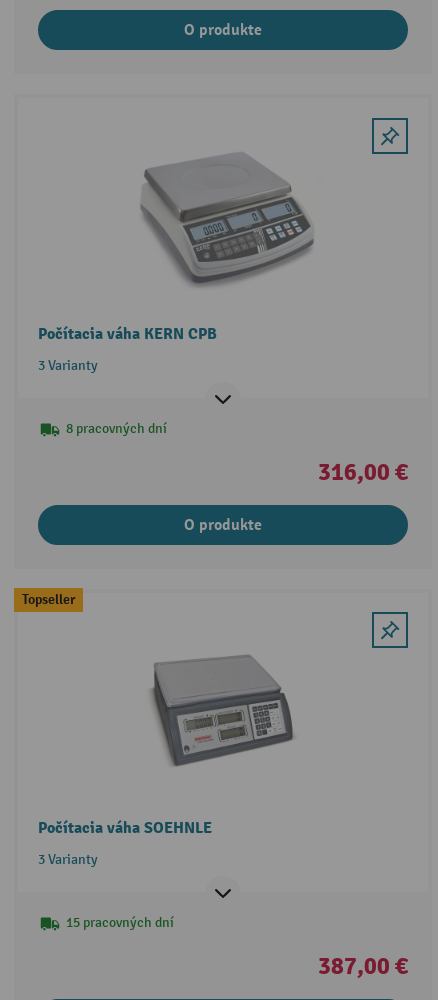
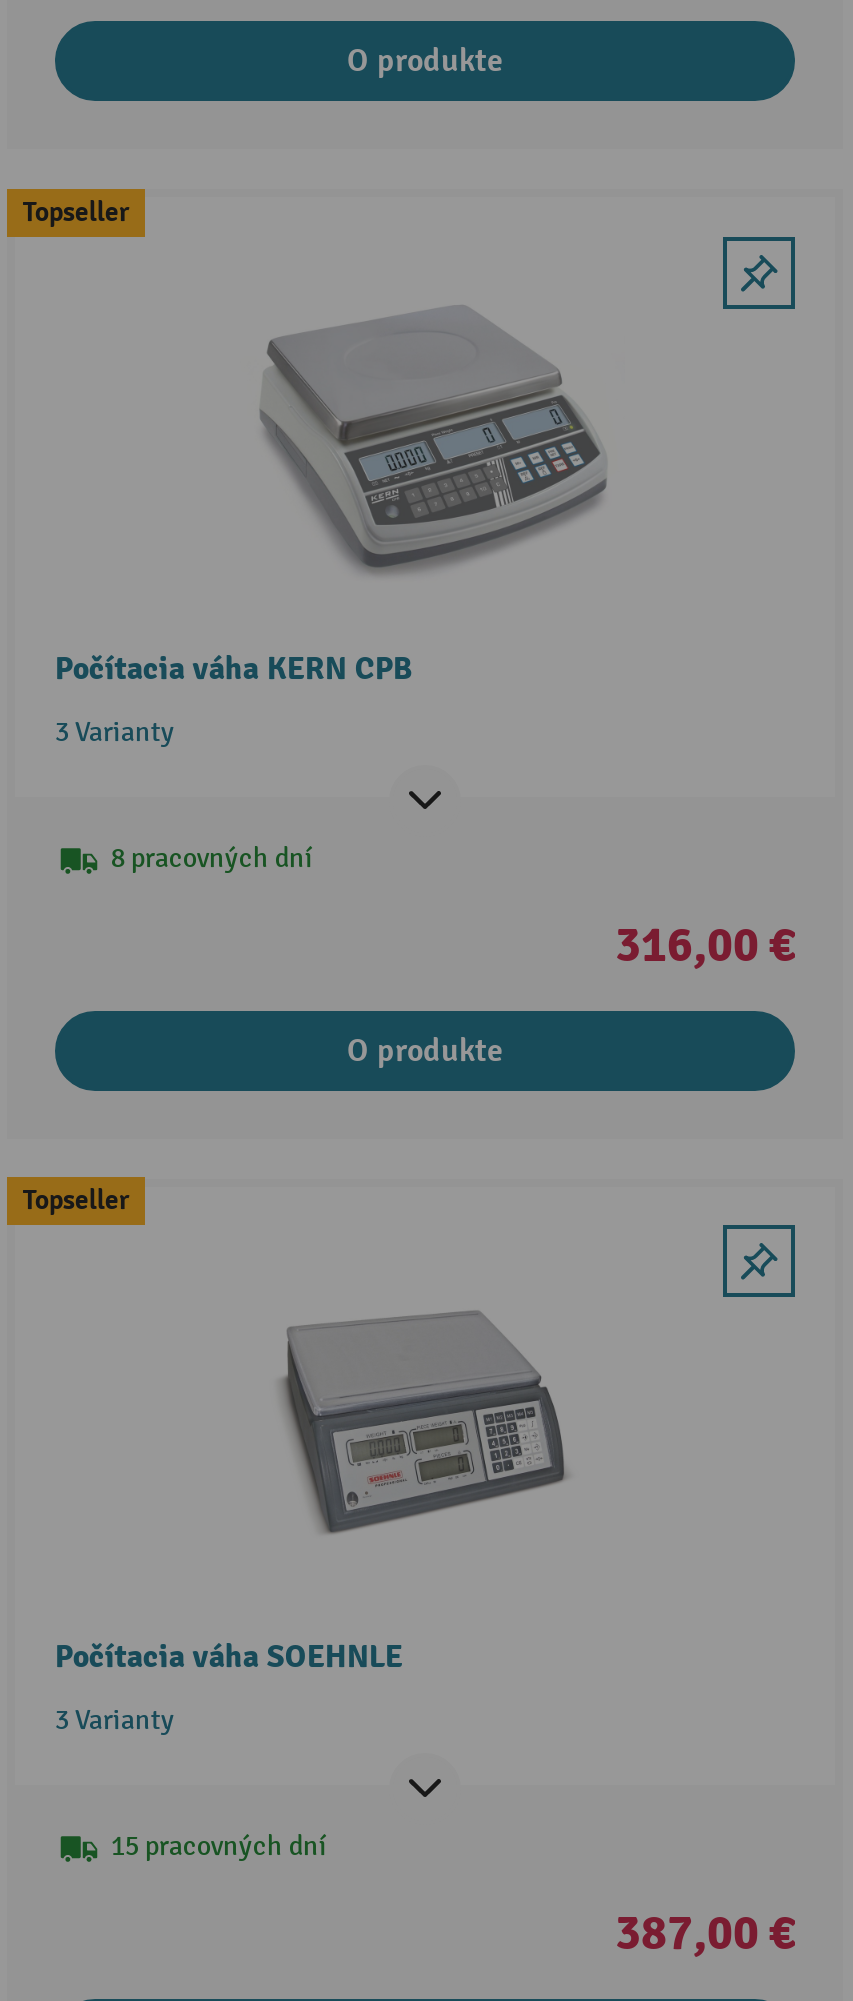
none -> [23,194,129,228] Topseller

